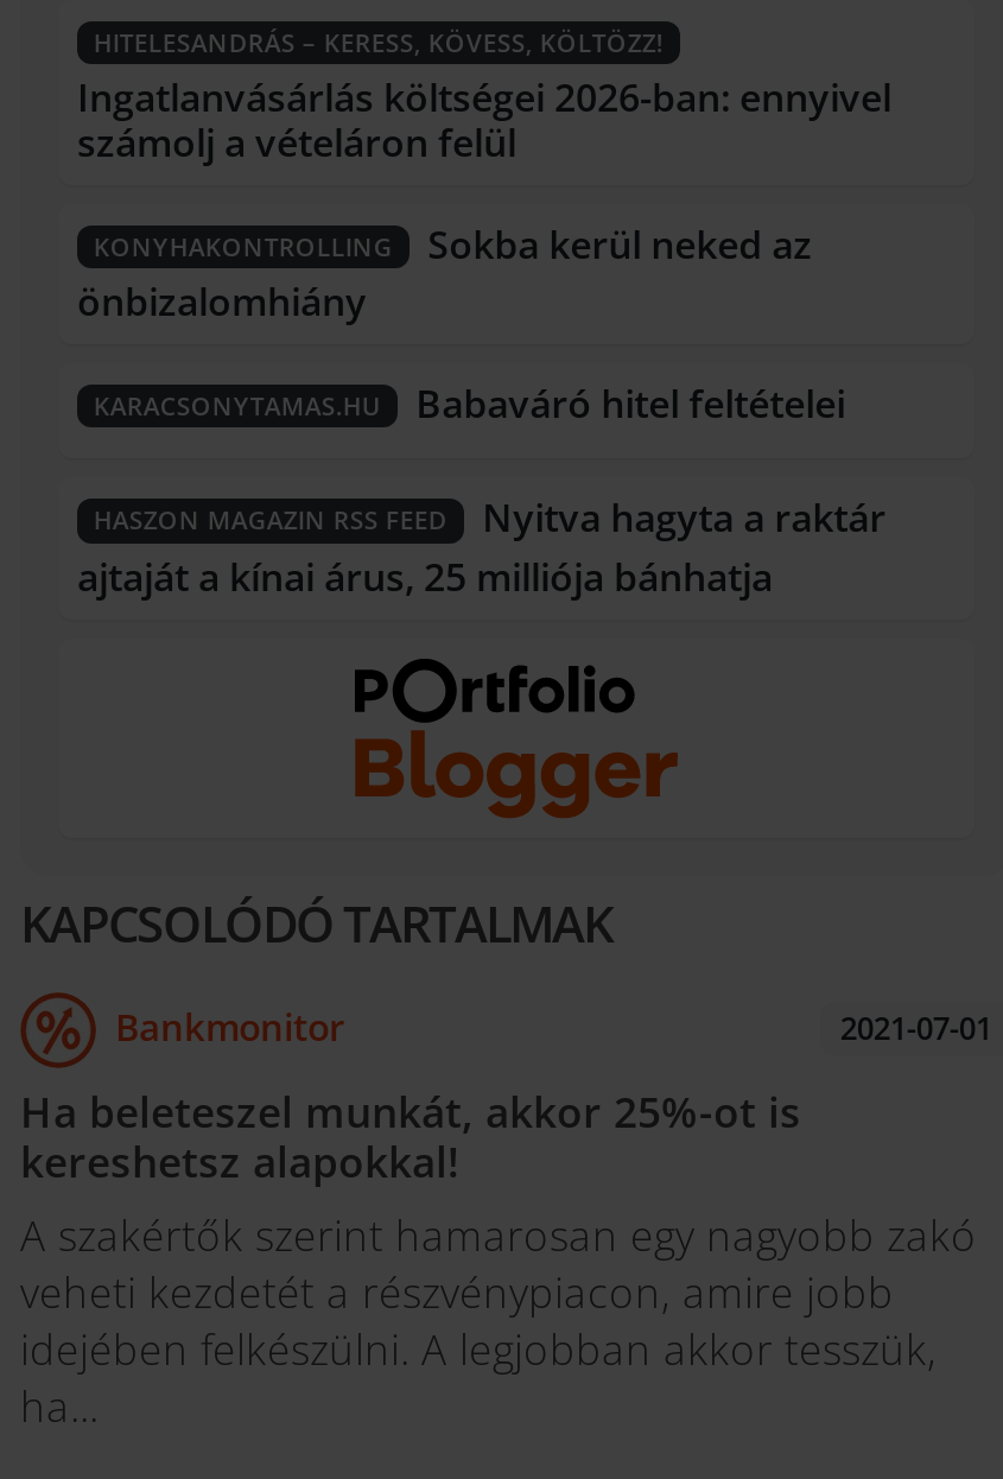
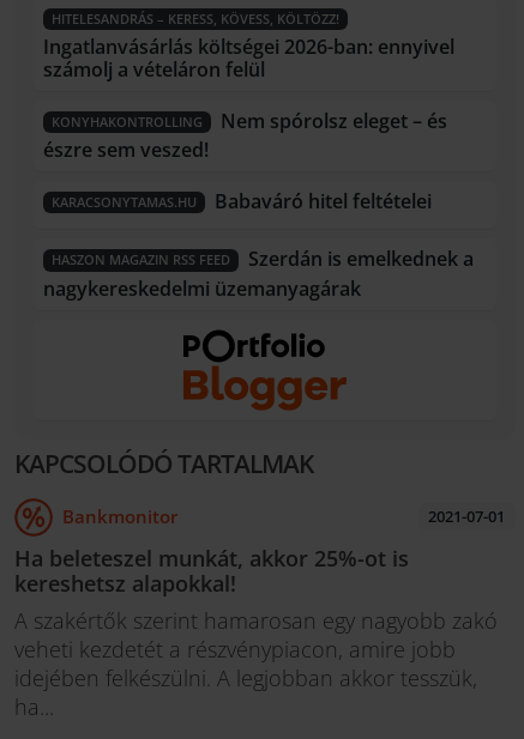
[77,219,812,328] Sokba kerül neked az | önbizalomhiány -> [43,108,447,163] Nem spórolsz eleget – és | észre sem veszed!
[77,492,886,602] Nyitva hagyta a raktár | ajtaját a kínai árus, 25 milliója bánhatja -> [43,246,473,301] Szerdán is emelkednek a | nagykereskedelmi üzemanyagárak

